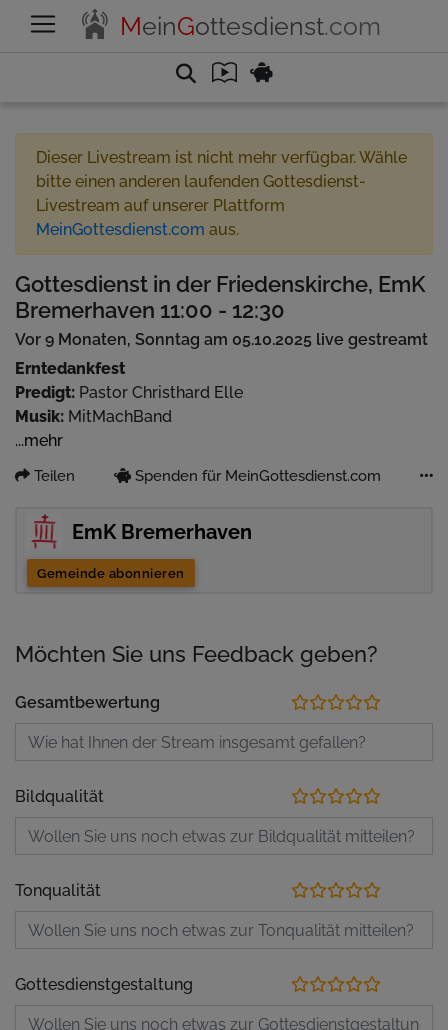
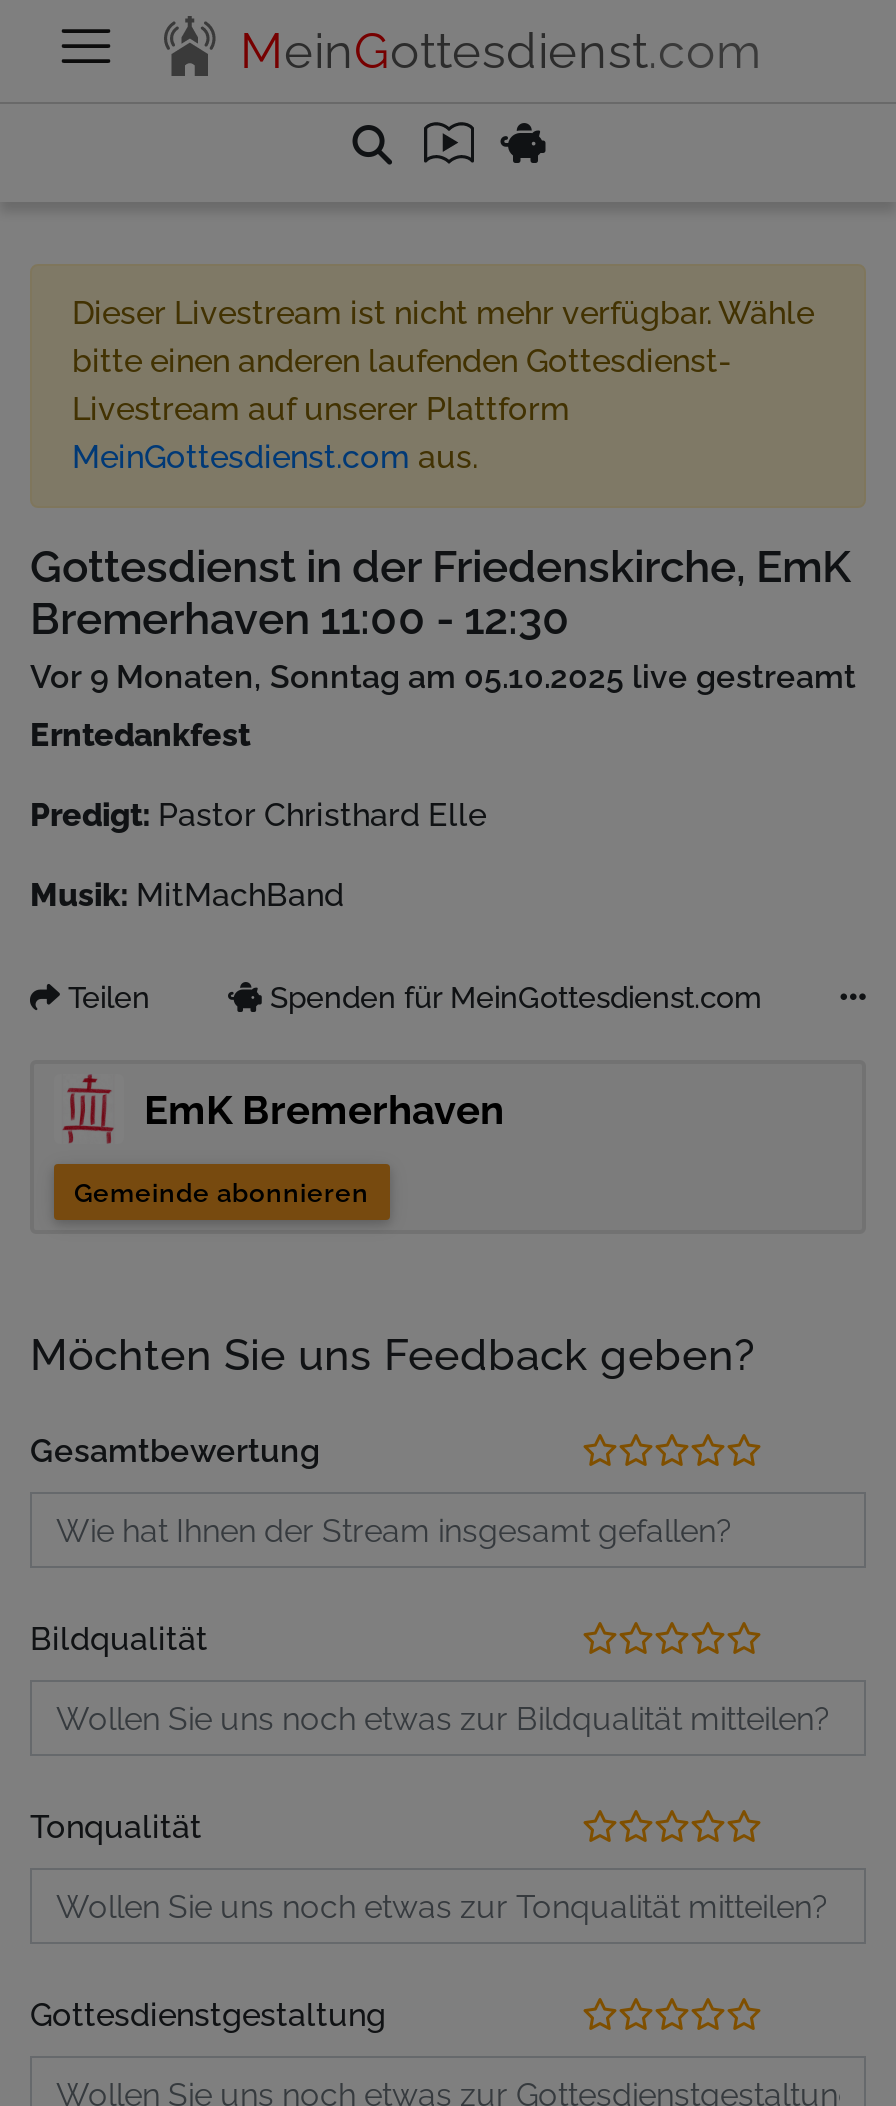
[15,431,63,450] ...mehr -> none

